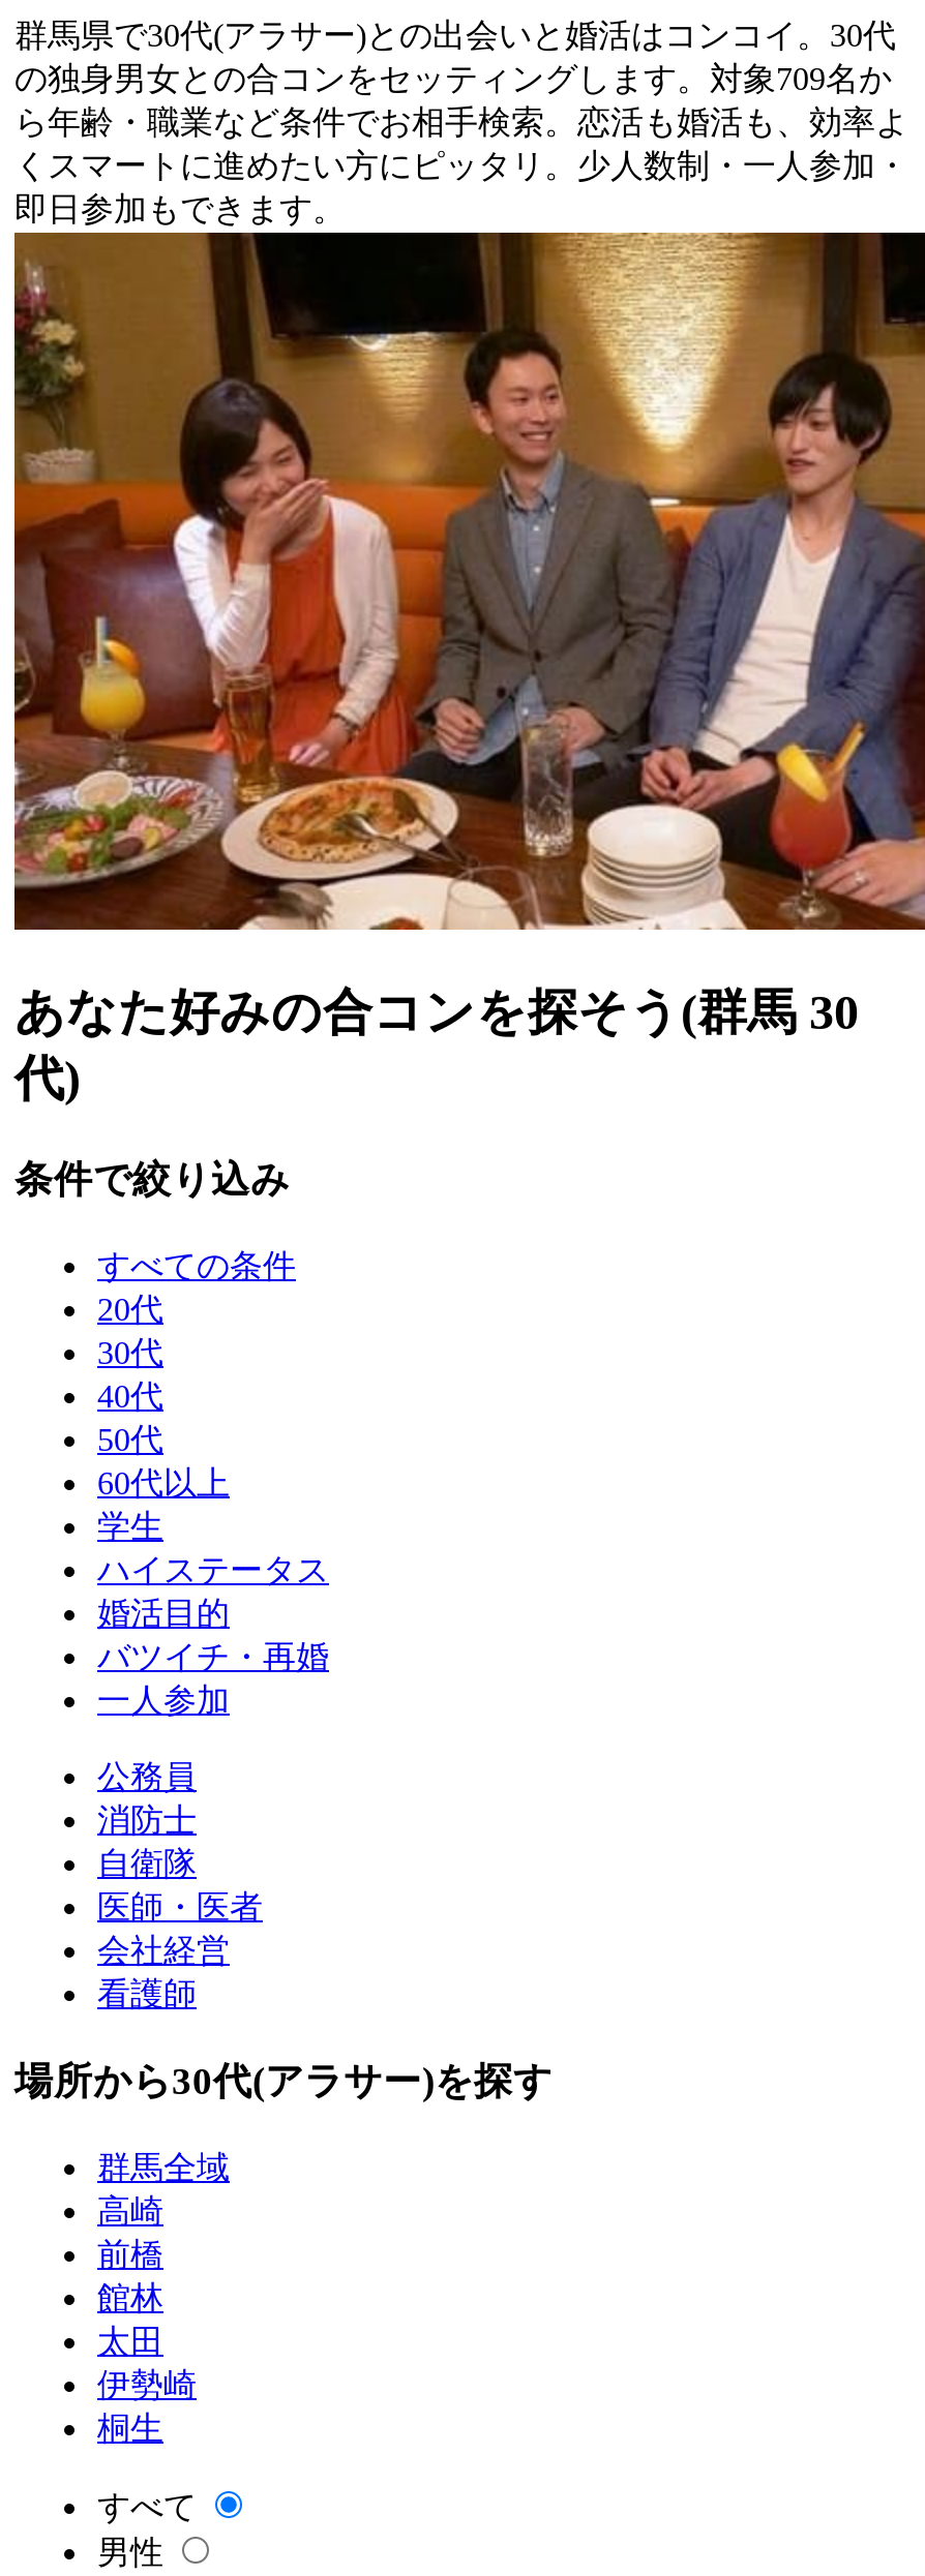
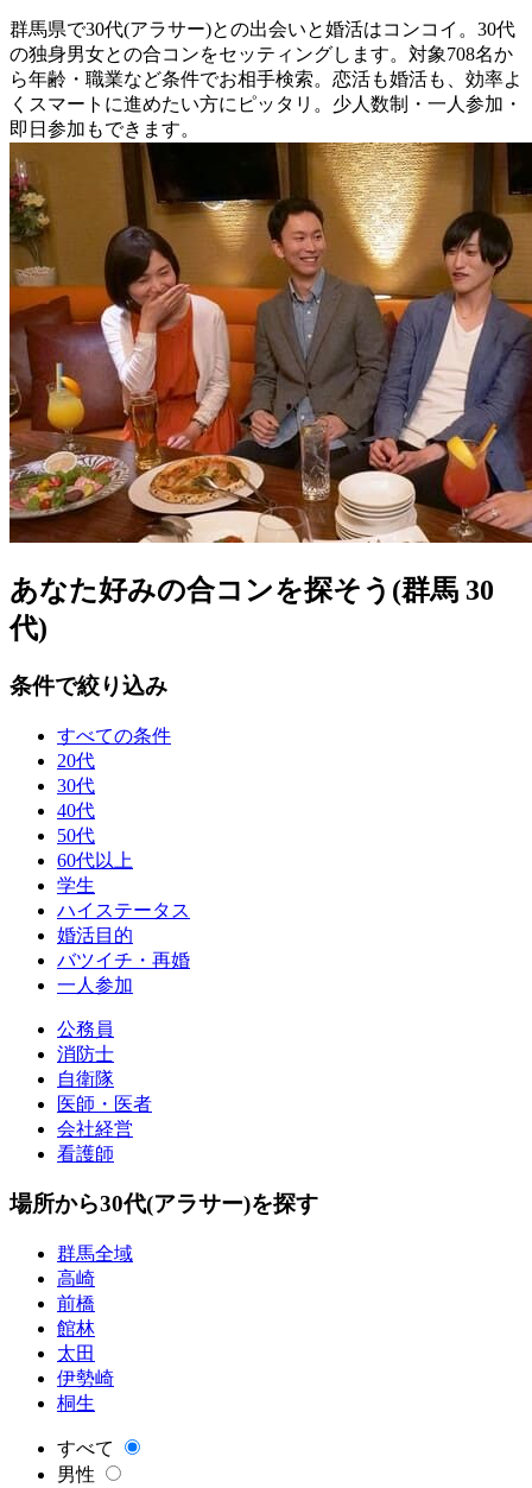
[14,61,892,96] の独身男女との合コンをセッティングします。対象709名か -> [9,44,513,64] の独身男女との合コンをセッティングします。対象708名か

